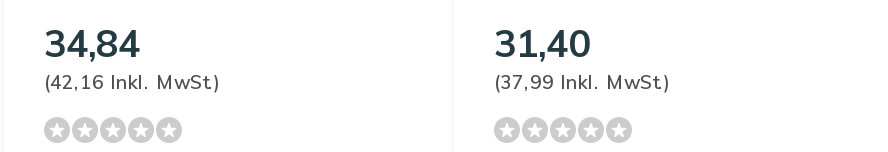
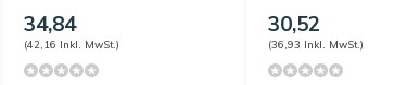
[494,19,670,93] 31,40 | (37,99 Inkl. MwSt.) -> [268,11,364,51] 30,52 | (36,93 Inkl. MwSt.)

